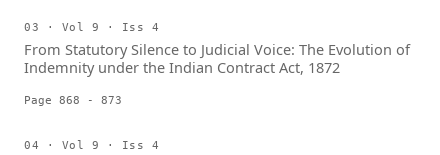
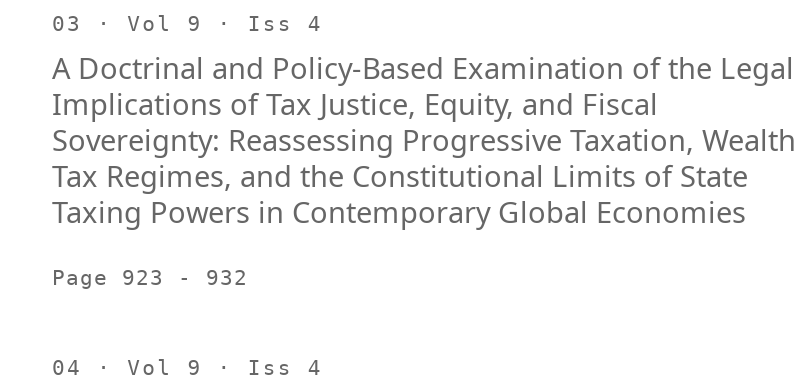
[24,39,410,77] From Statutory Silence to Judicial Voice: The Evolution of | Indemnity under the Indian Contract Act, 1872 -> [52,47,796,231] A Doctrinal and Policy-Based Examination of the Legal | Implications of Tax Justice, Equity, and Fiscal | Sovereignty: Reassessing Progressive Taxation, Wealth | Tax Regimes, and the Constitutional Limits of State | Taxing Powers in Contemporary Global Economies
[24,94,122,106] Page 868 - 873 -> [52,265,248,289] Page 923 - 932

